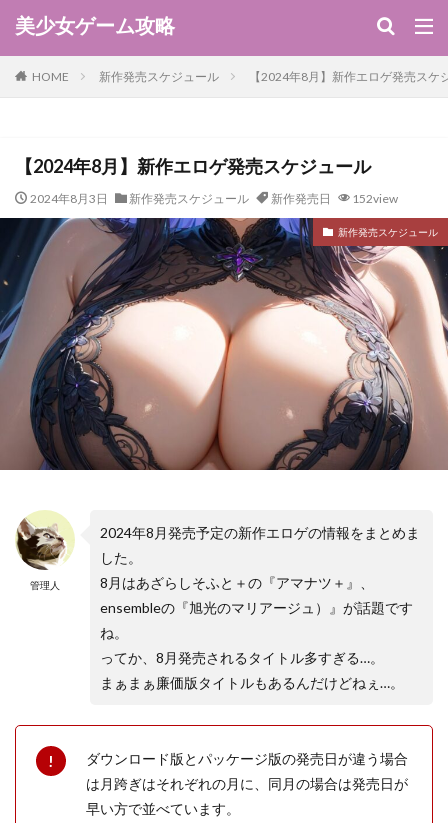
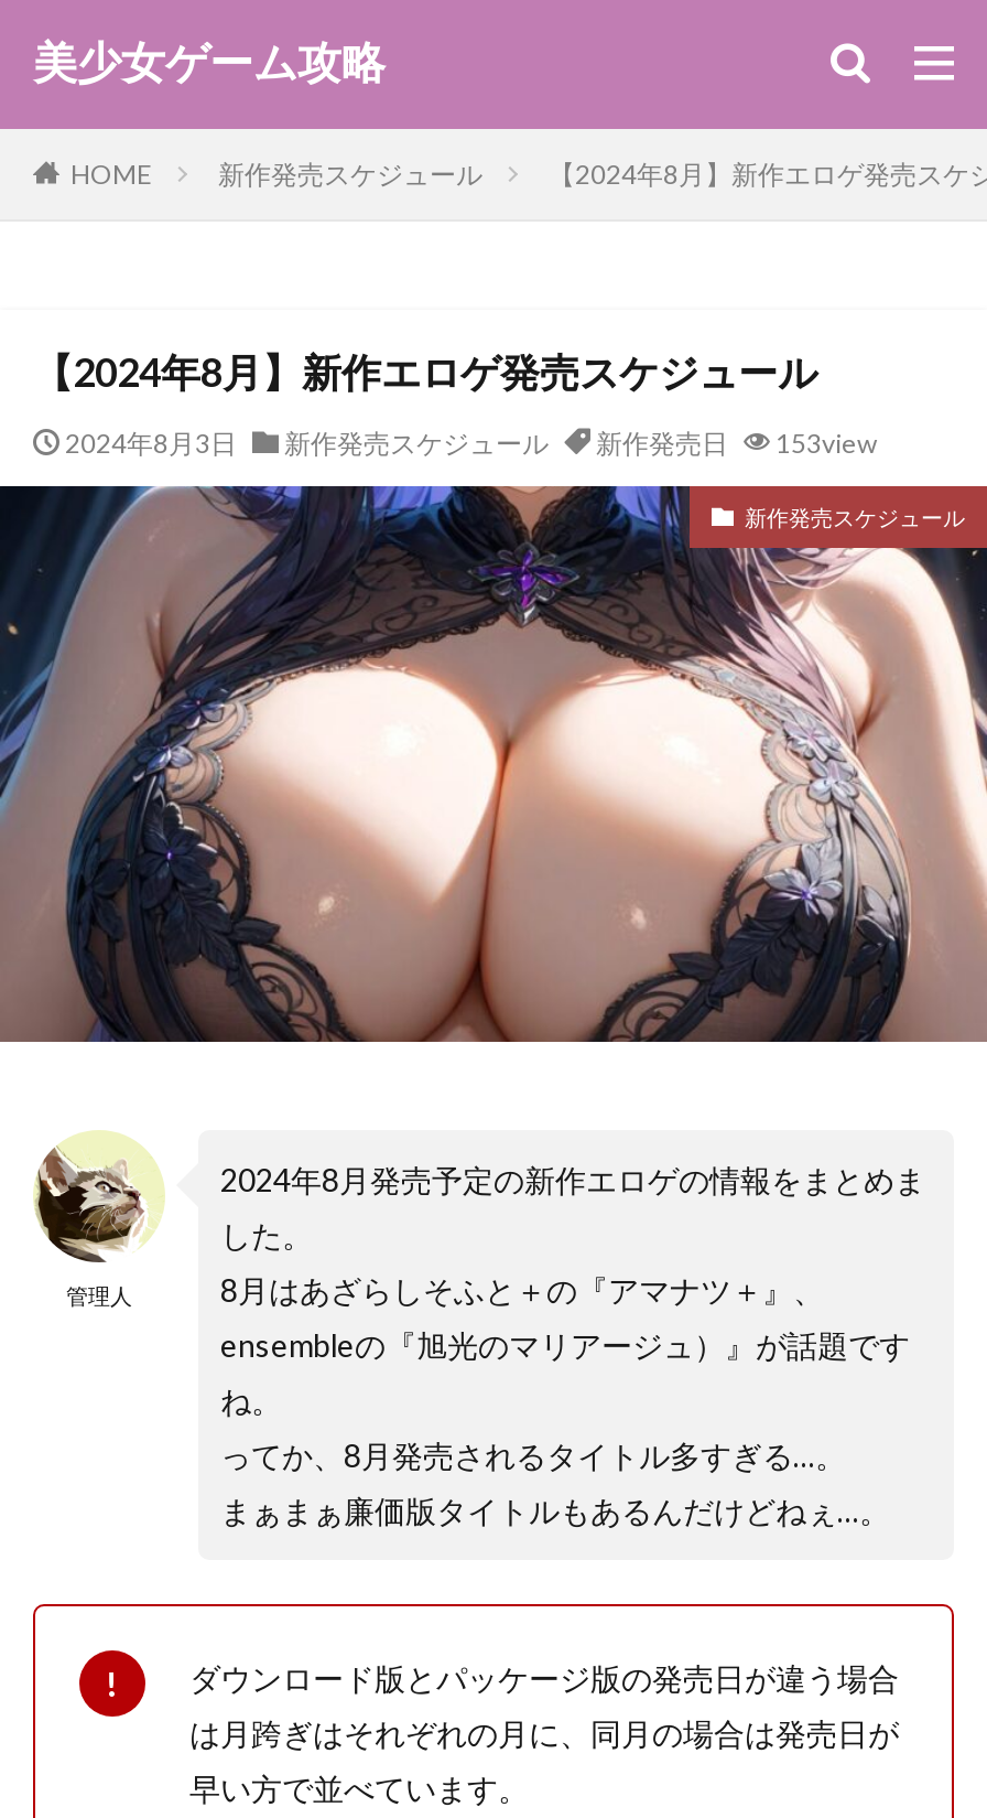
[29,191,398,206] 2024年8月3日 新作発売スケジュール 新作発売日 152view -> [65,427,877,460] 2024年8月3日 新作発売スケジュール 新作発売日 153view

